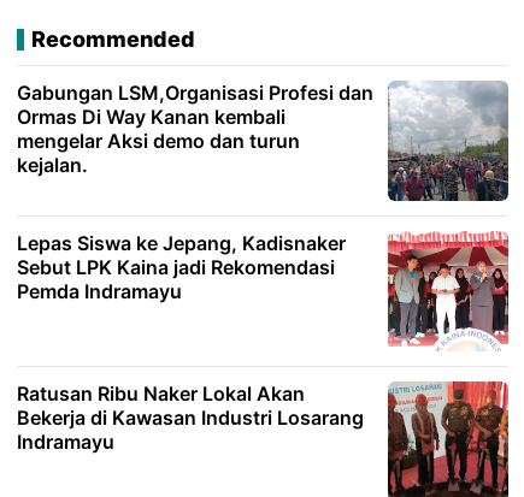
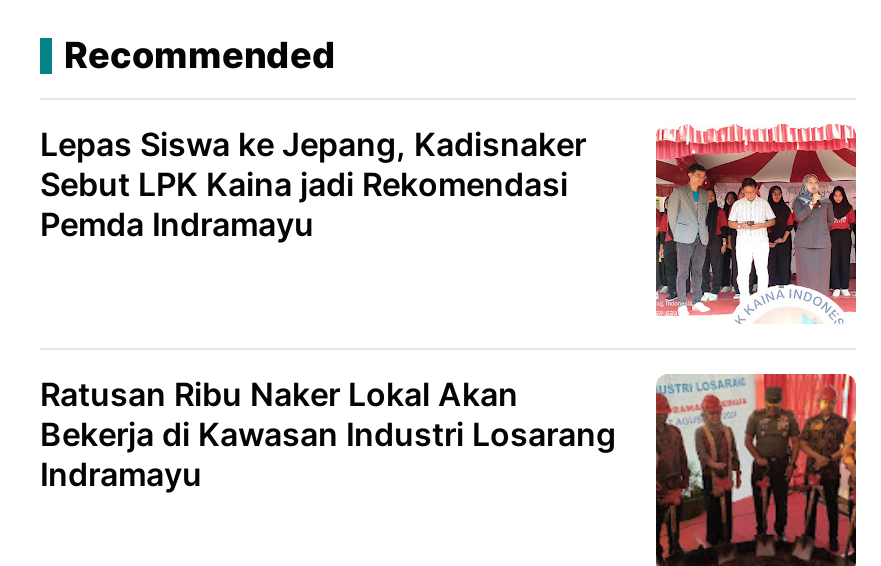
[17,81,510,202] [image] | Gabungan LSM,Organisasi Profesi dan | Ormas Di Way Kanan kembali | mengelar Aksi demo dan turun | kejalan. -> none

